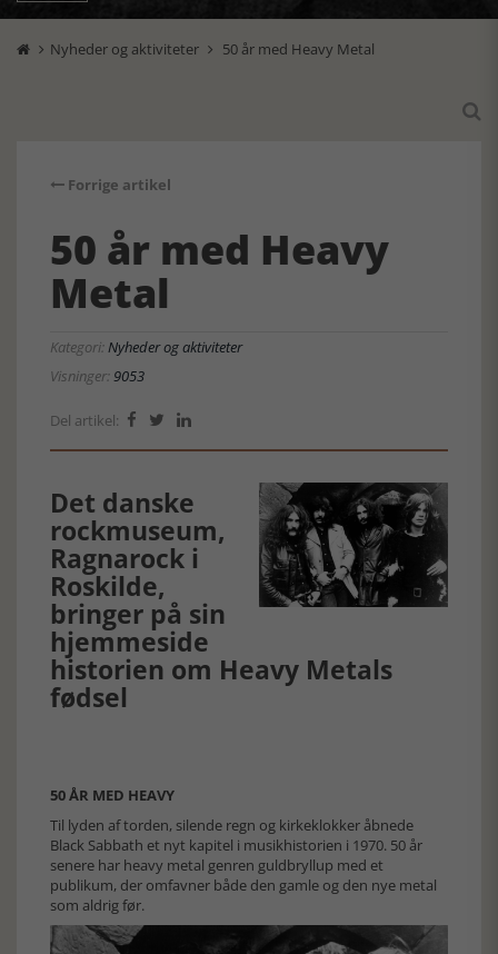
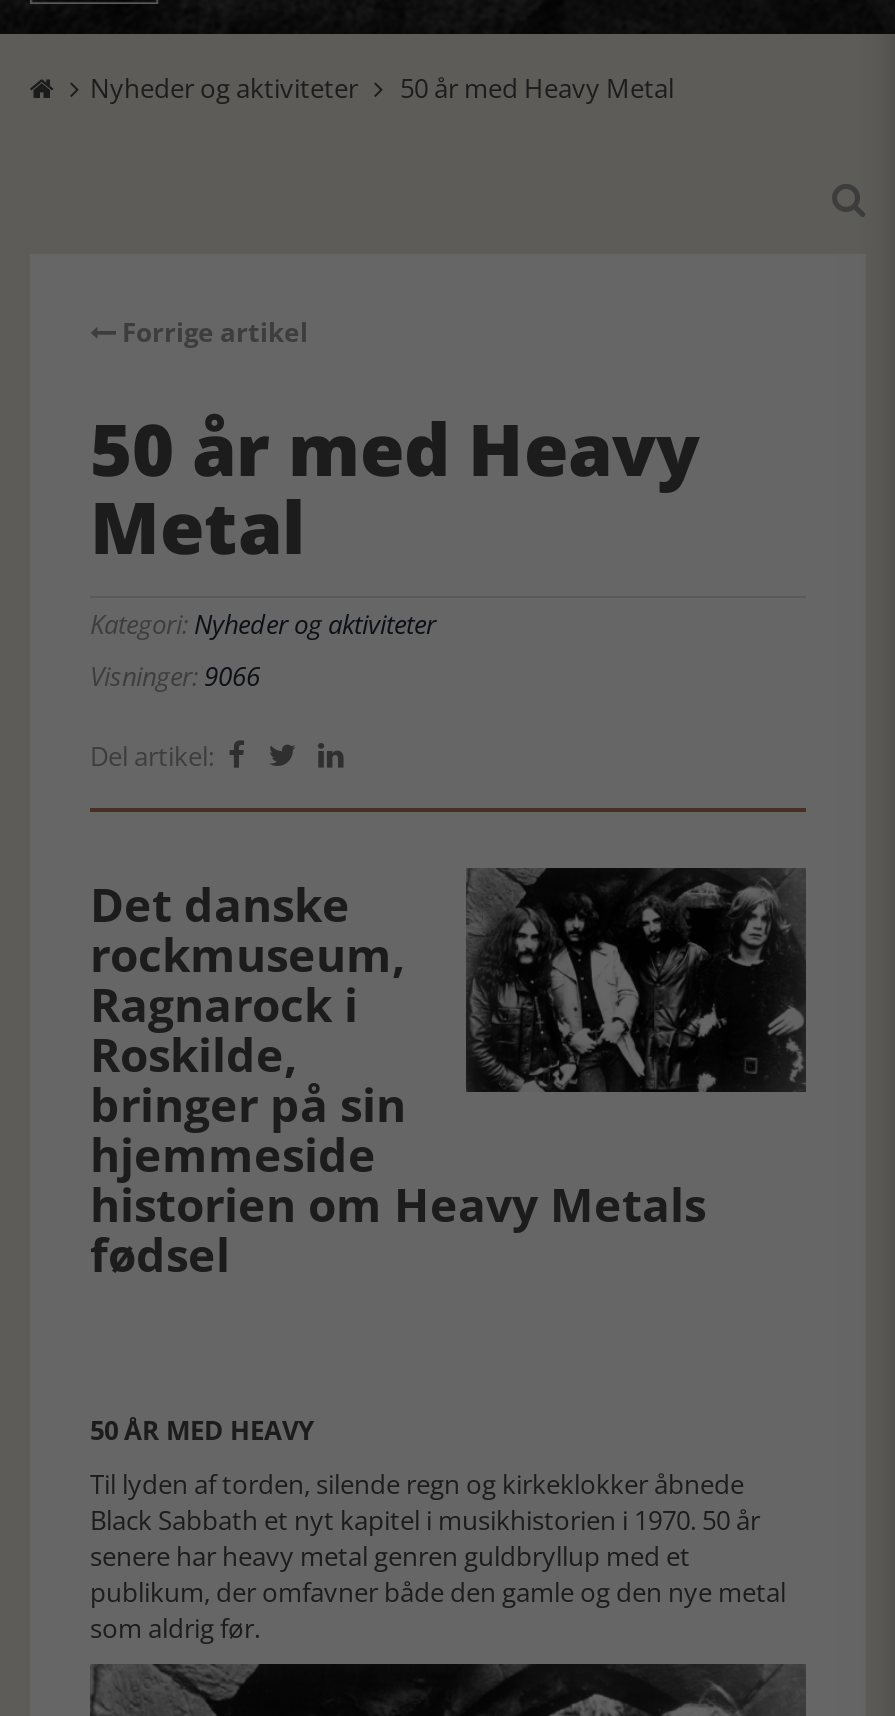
[50,366,145,386] Visninger: 9053 -> [90,658,260,694] Visninger: 9066

